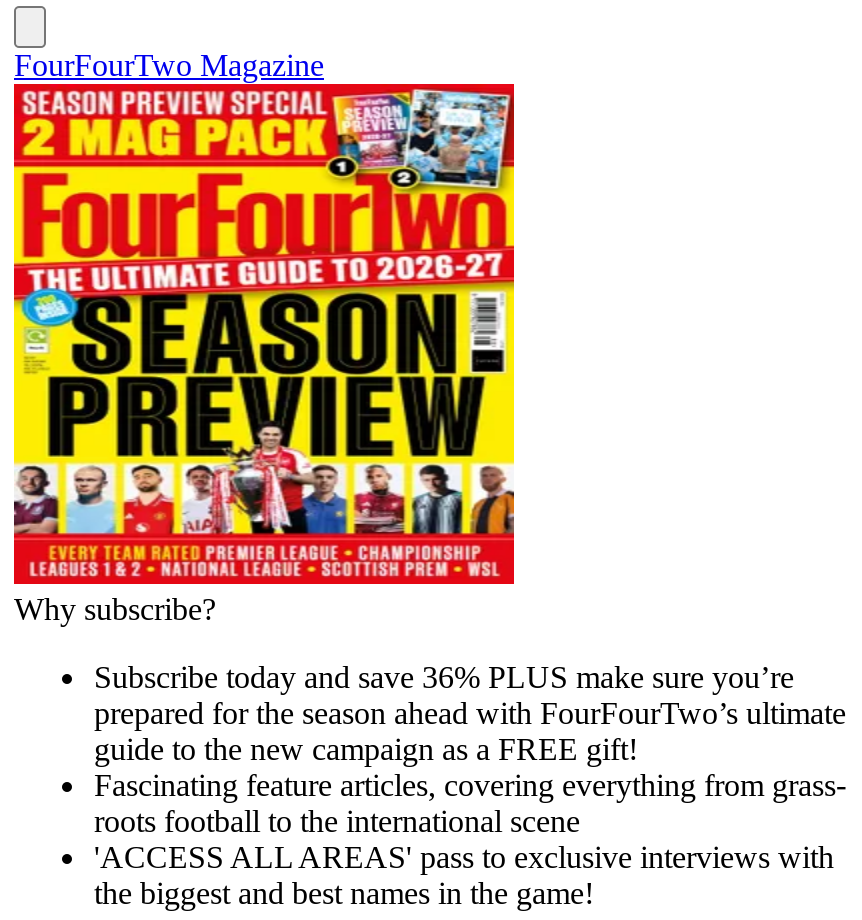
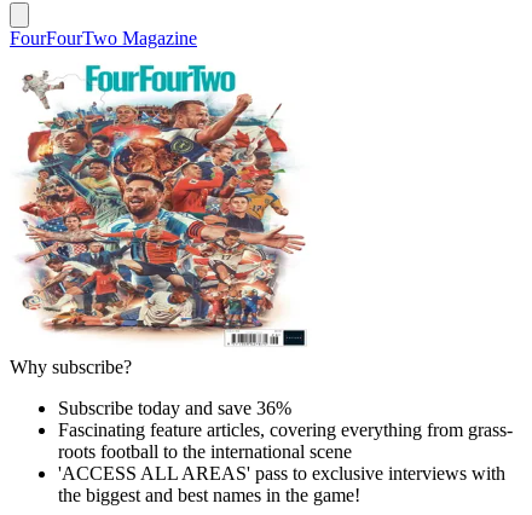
[12,82,846,765] [image] | Subscribe today and save 36% PLUS make sure you’re | prepared for the season ahead with FourFourTwo’s ultimate | guide to the new campaign as a FREE gift! -> [10,50,312,418] [image] | Subscribe today and save 36%

